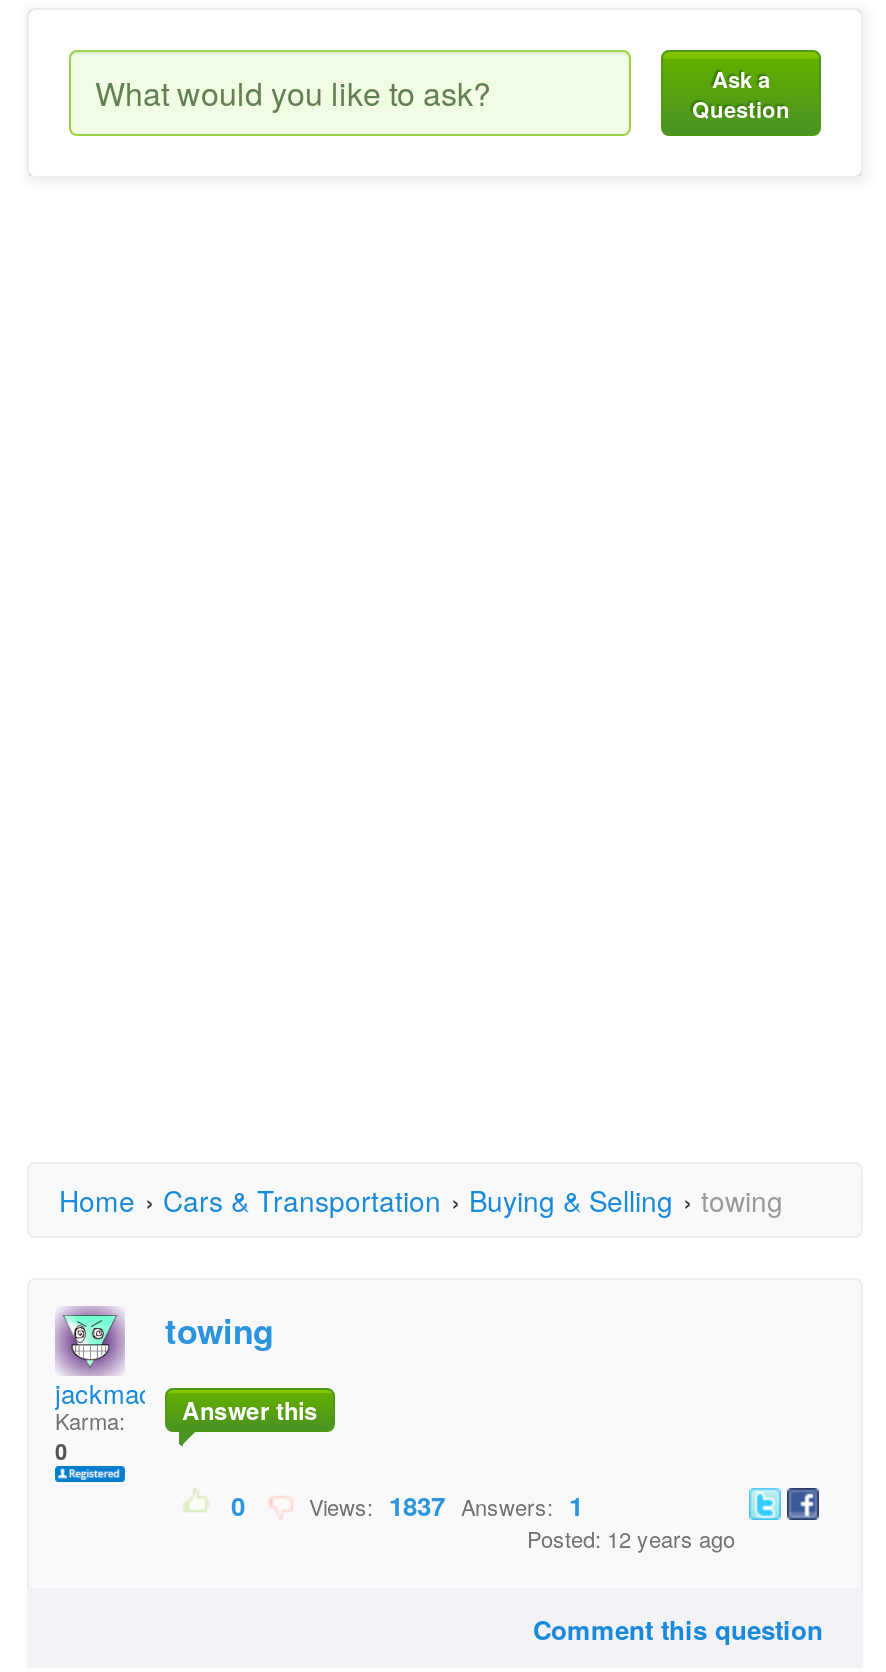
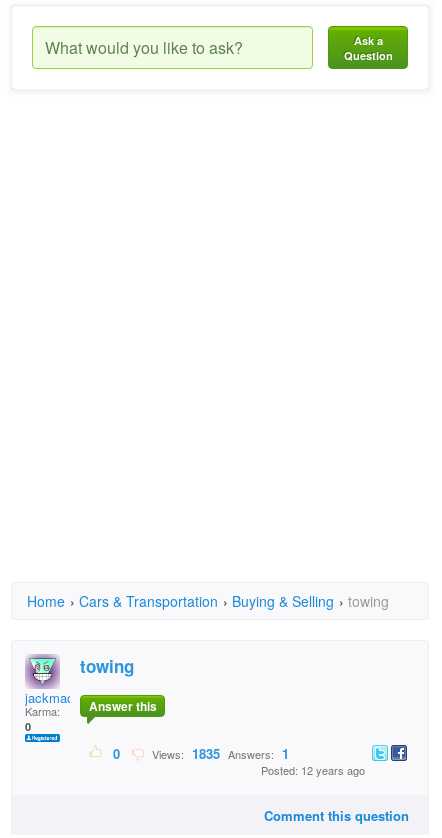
[297,1486,583,1524] Views: 1837 Answers: 1 -> [146,744,289,763] Views: 1835 Answers: 1

